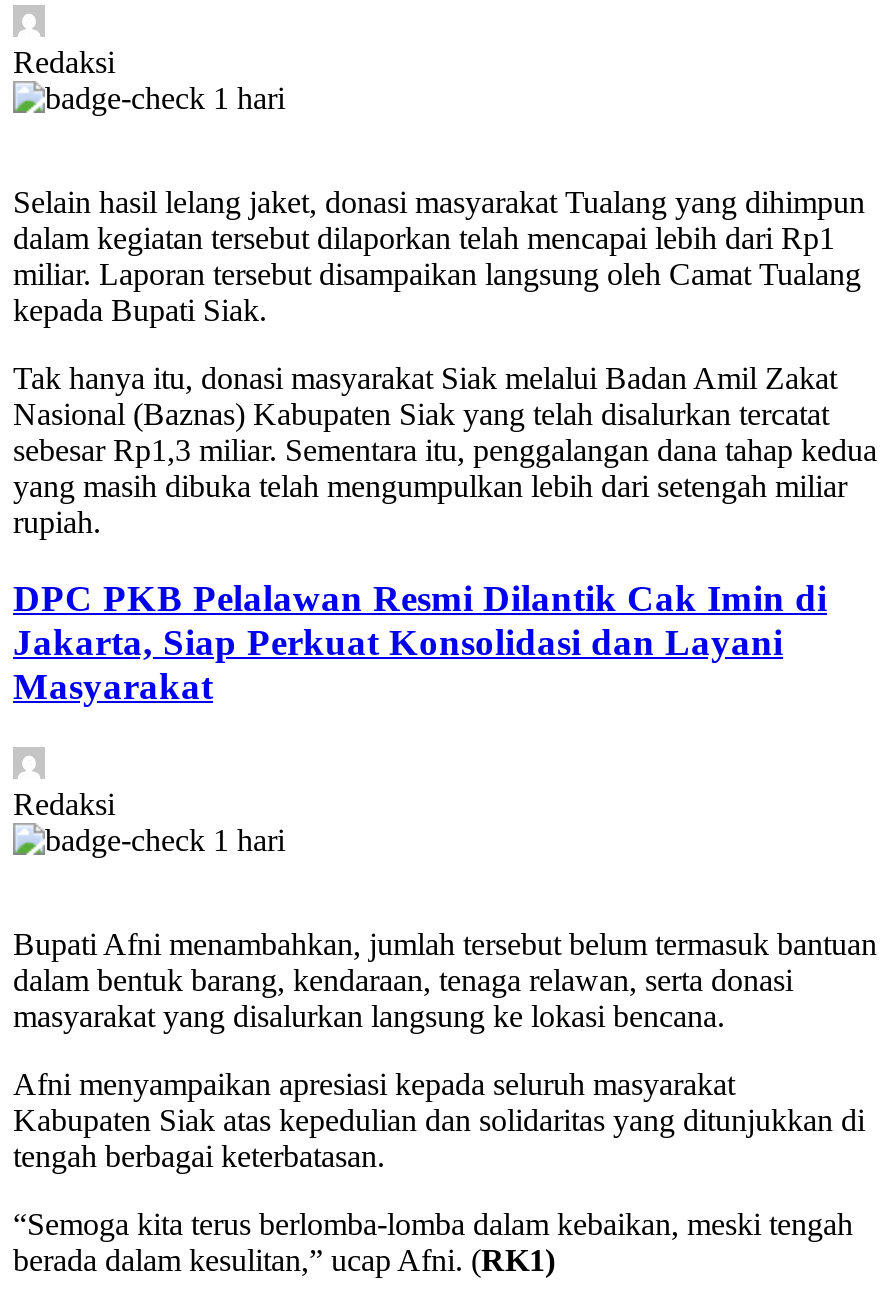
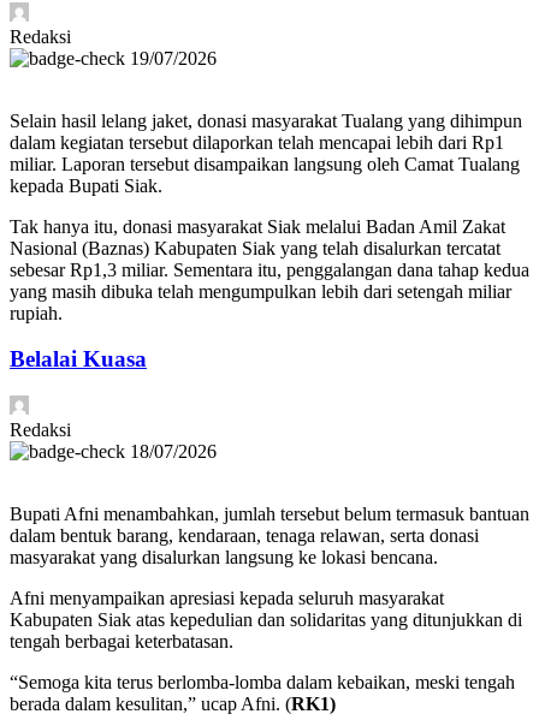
[213,80,285,114] 1 hari -> [130,48,217,68] 19/07/2026
[13,578,827,708] DPC PKB Pelalawan Resmi Dilantik Cak Imin di | Jakarta, Siap Perkuat Konsolidasi dan Layani | Masyarakat -> [10,347,147,372] Belalai Kuasa
[213,823,285,857] 1 hari -> [130,441,217,462] 18/07/2026

